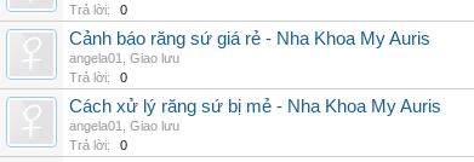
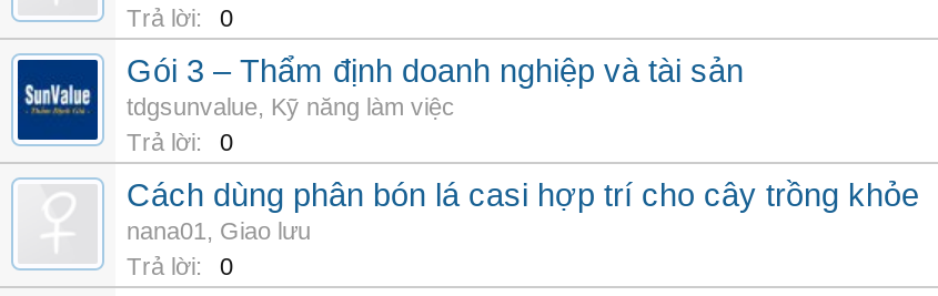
none -> [16,58,100,142] [image]
[69,29,430,65] Cảnh báo răng sứ giá rẻ - Nha Khoa My Auris | angela01, Giao lưu -> [127,53,744,120] Gói 3 – Thẩm định doanh nghiệp và tài sản | tdgsunvalue, Kỹ năng làm việc
[69,97,441,116] Cách xử lý răng sứ bị mẻ - Nha Khoa My Auris -> [127,177,919,213] Cách dùng phân bón lá casi hợp trí cho cây trồng khỏe
[69,118,179,133] angela01, Giao lưu -> [127,217,311,244] nana01, Giao lưu

